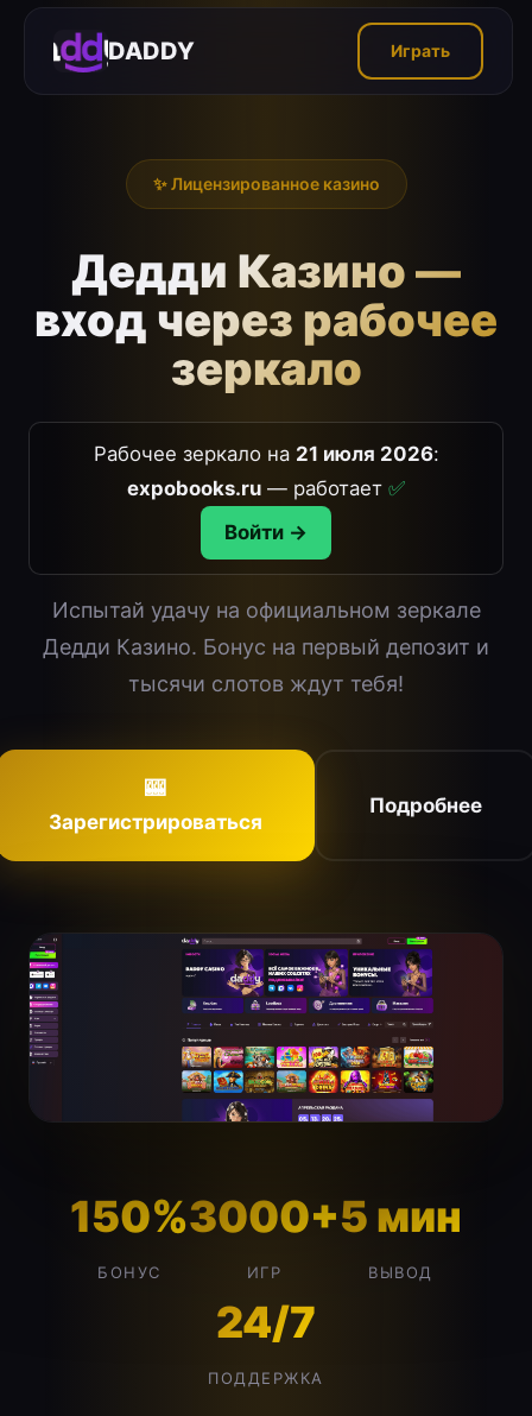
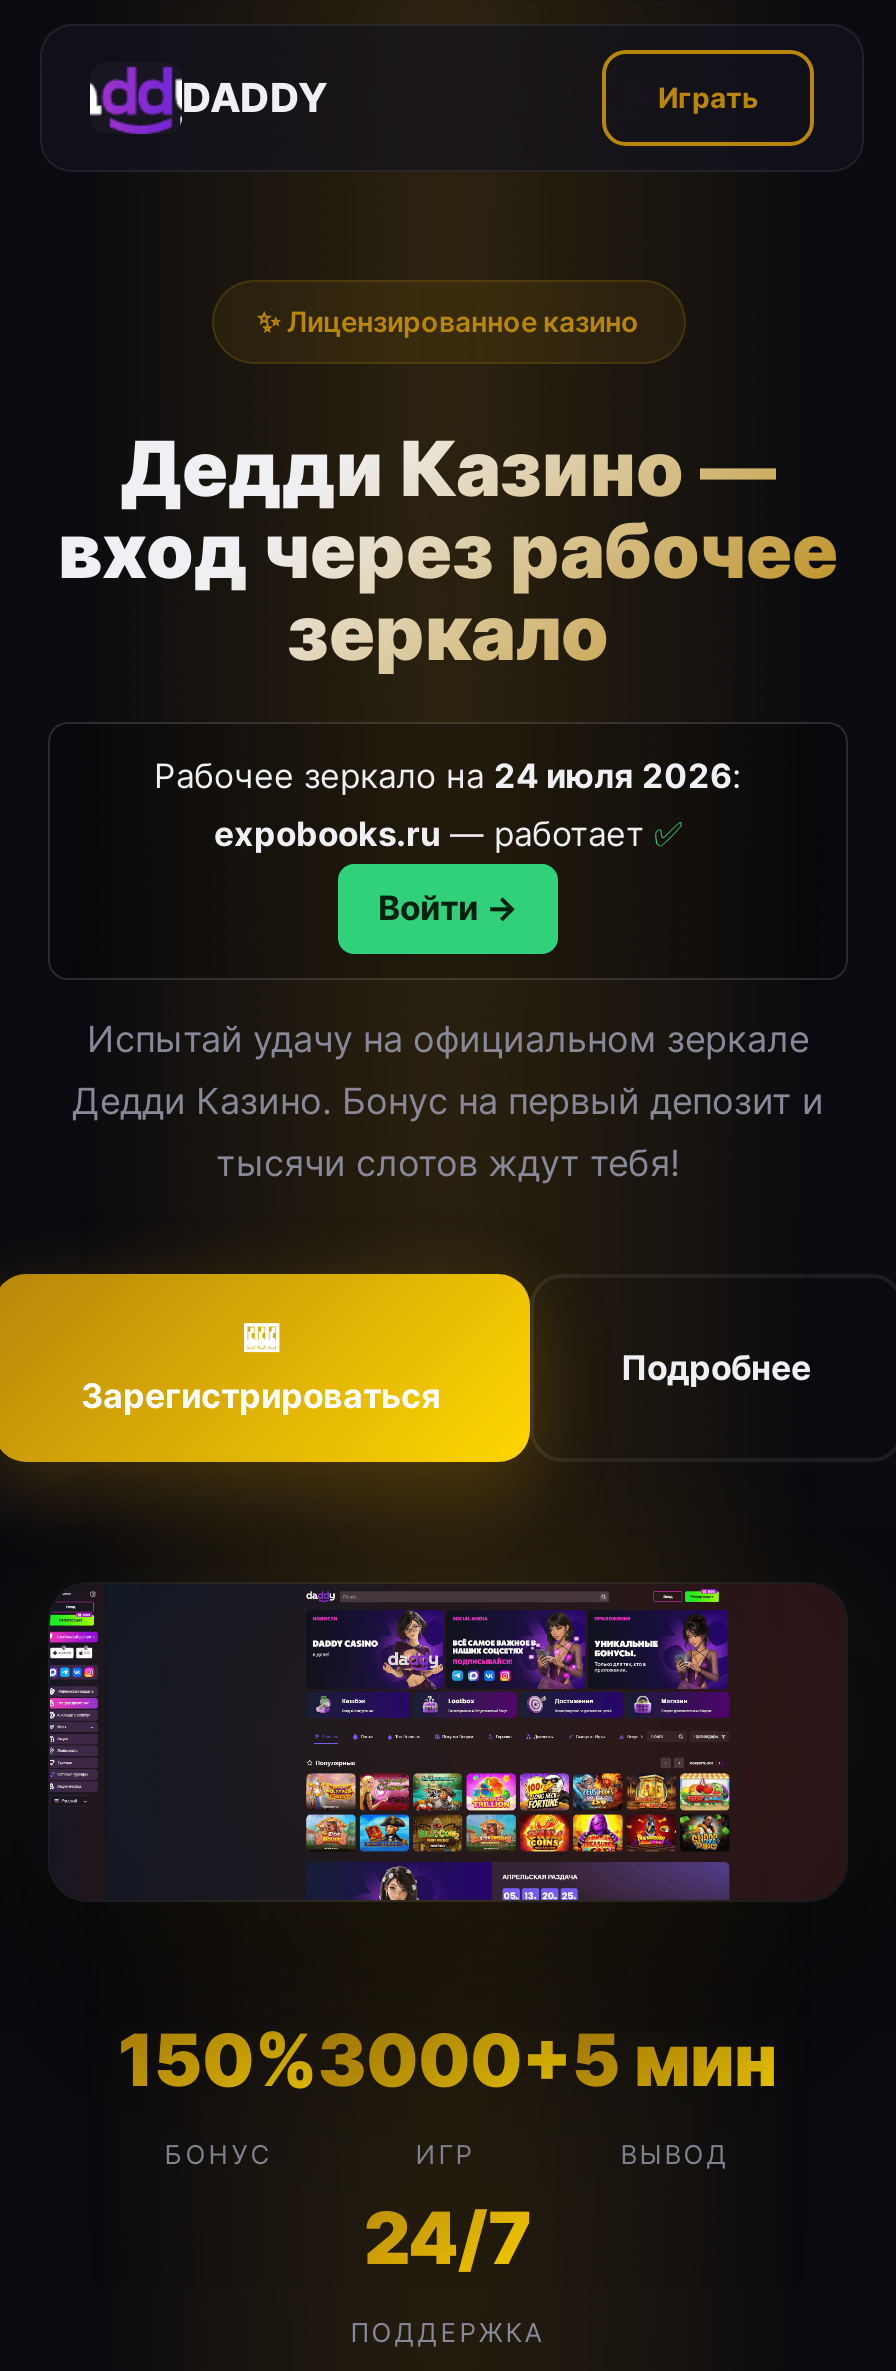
[93,442,439,466] Рабочее зеркало на 21 июля 2026: -> [154,756,742,796] Рабочее зеркало на 24 июля 2026:

